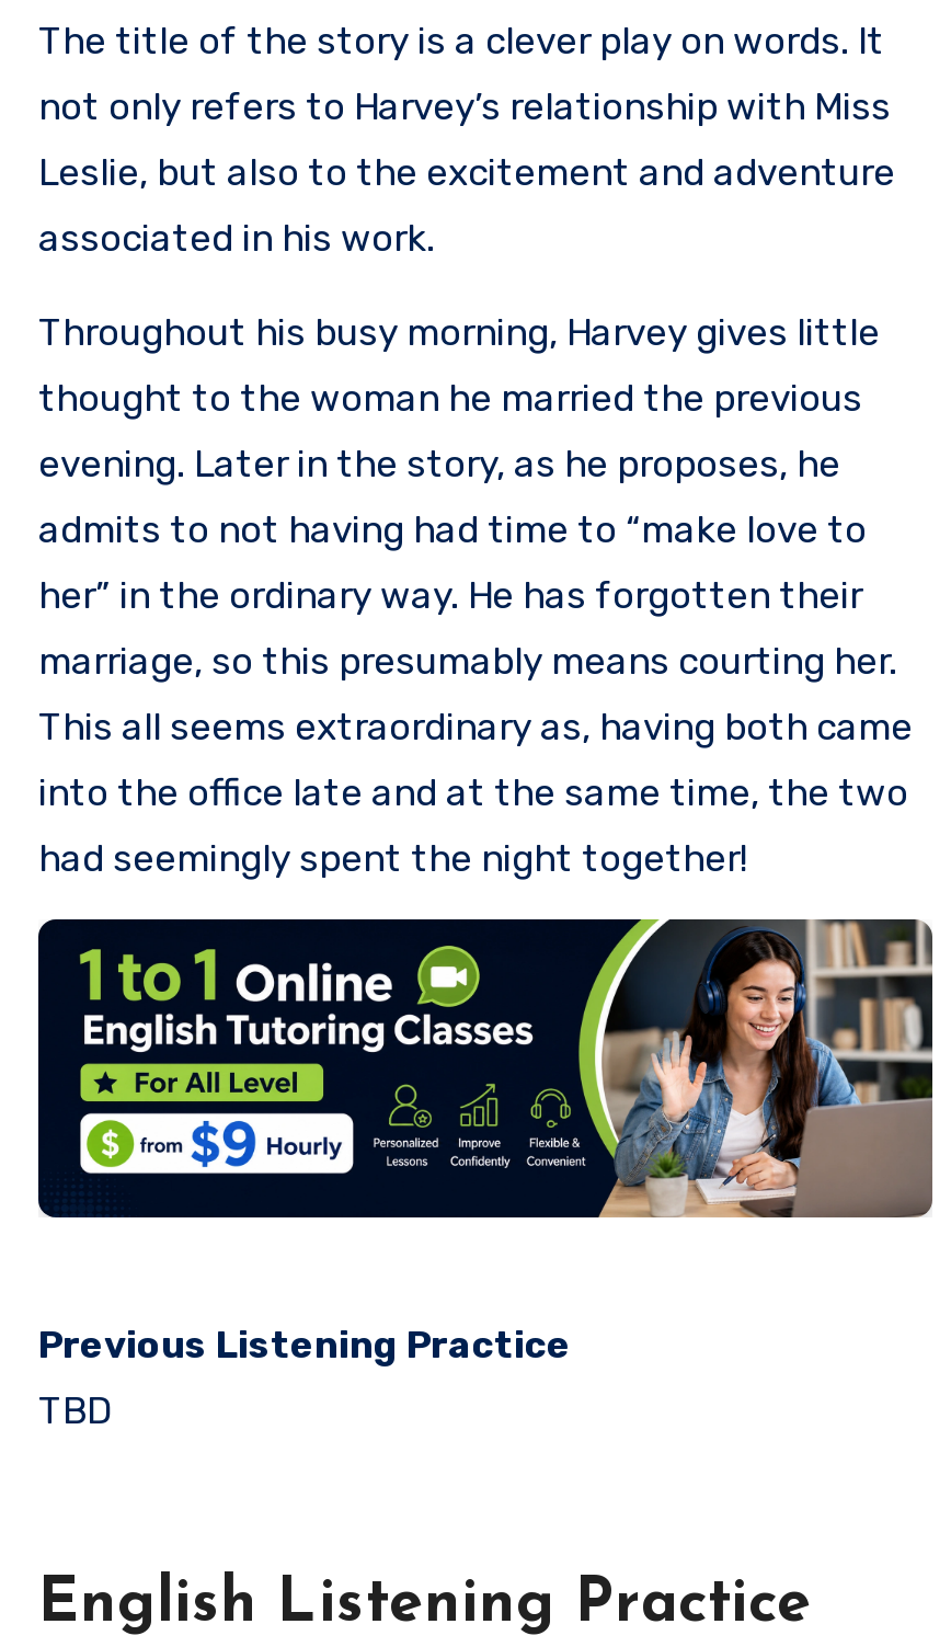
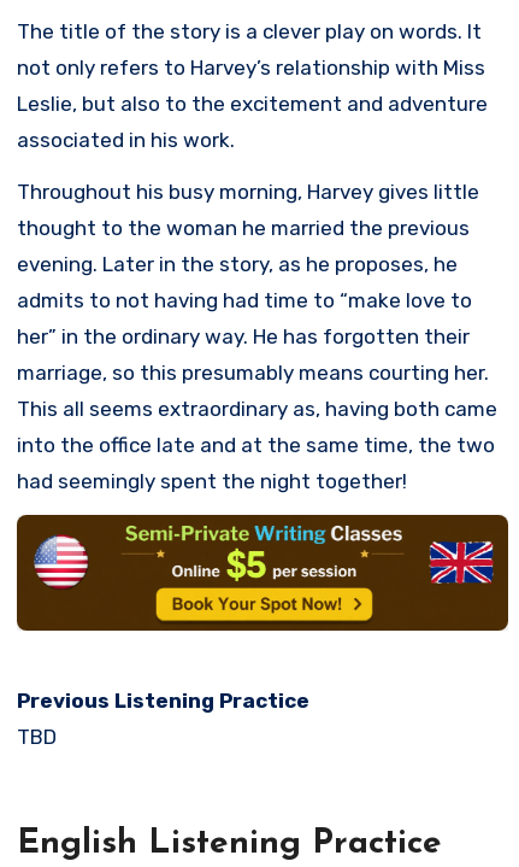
[38,917,932,1220] [image] -> [17,514,508,631] [image]

